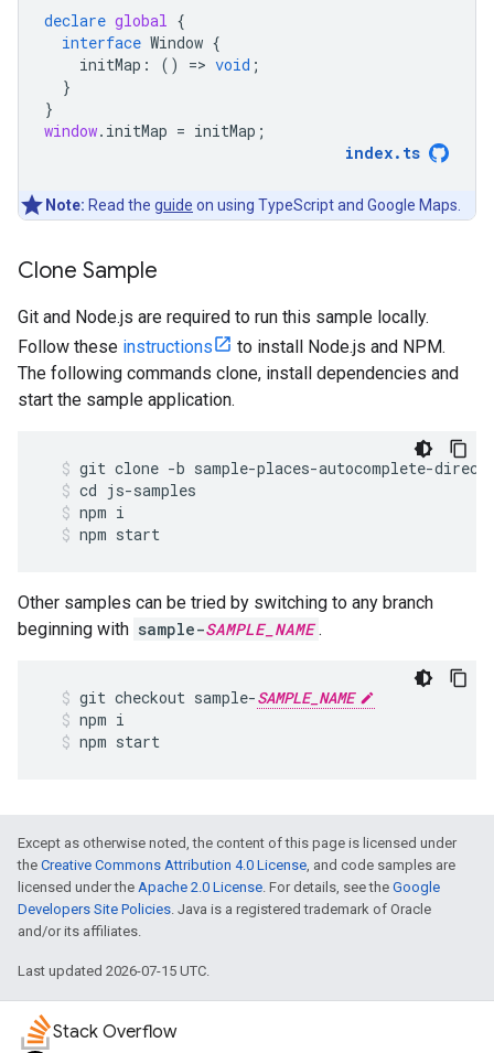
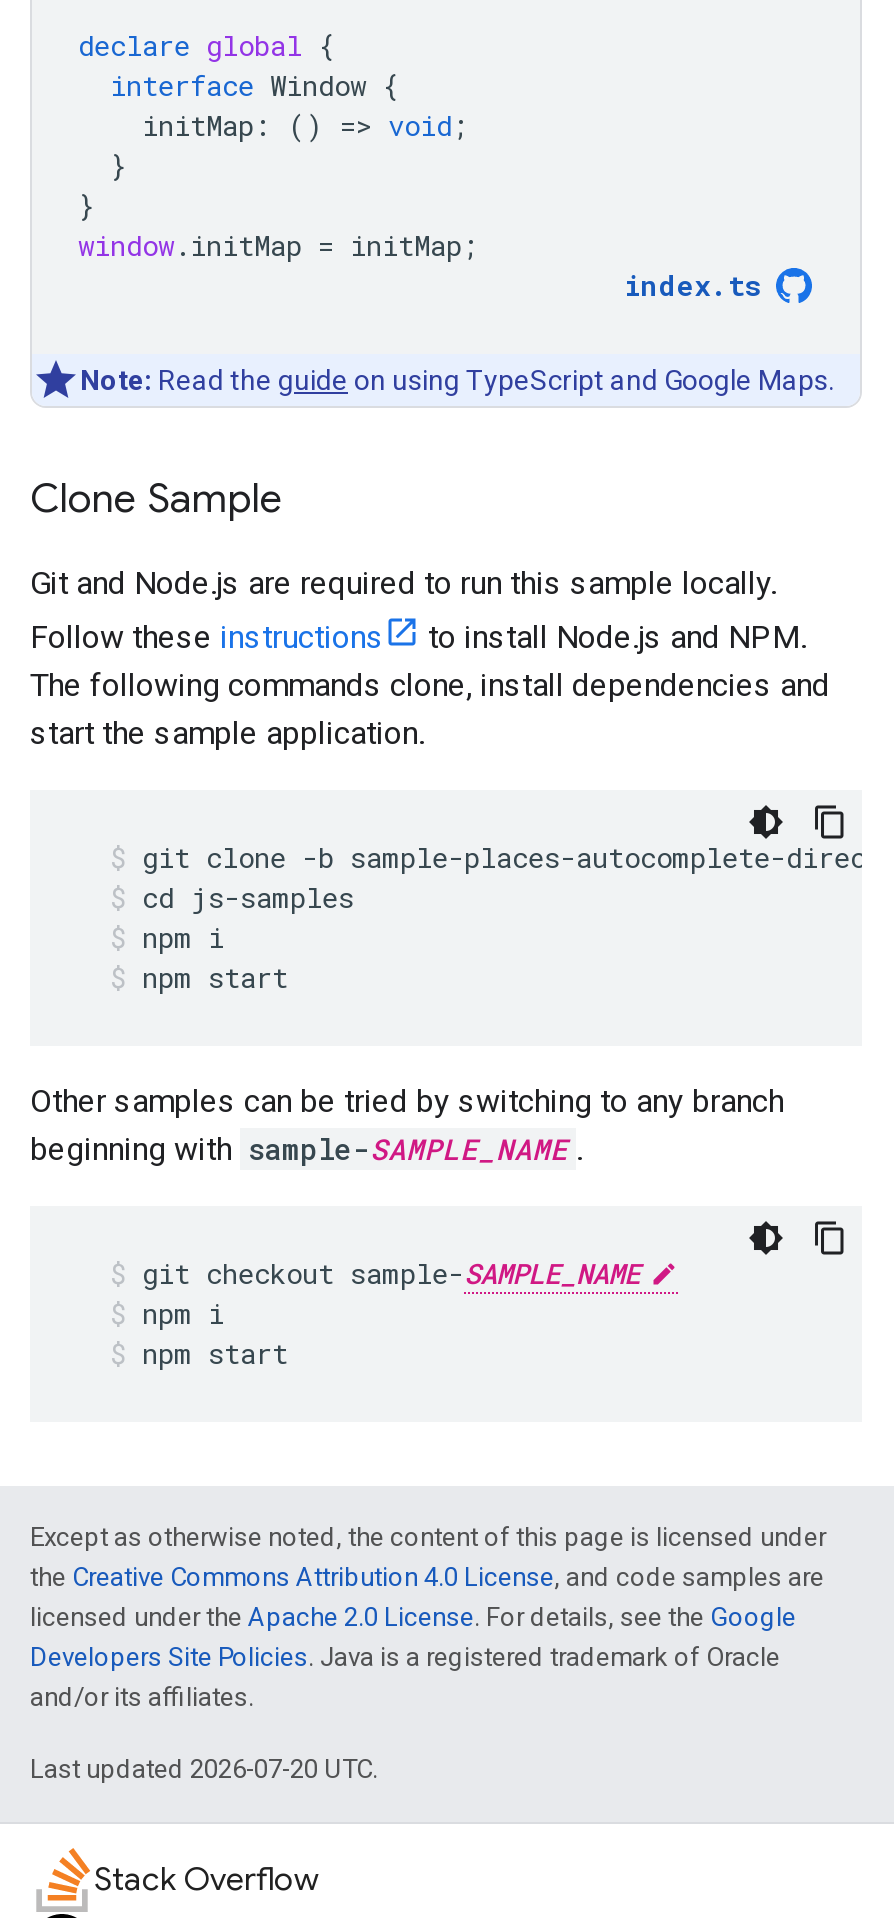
[18,963,210,979] Last updated 2026-07-15 UTC. -> [30,1754,378,1784] Last updated 2026-07-20 UTC.

